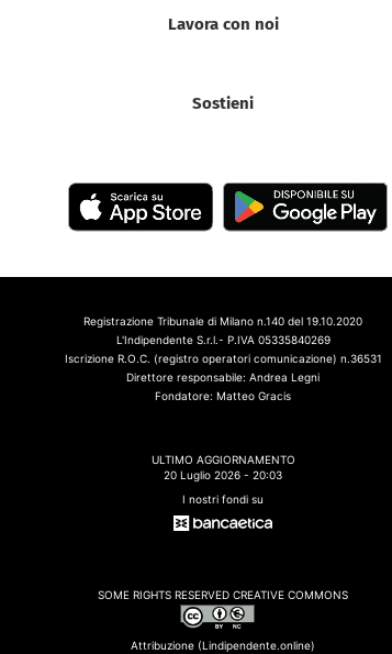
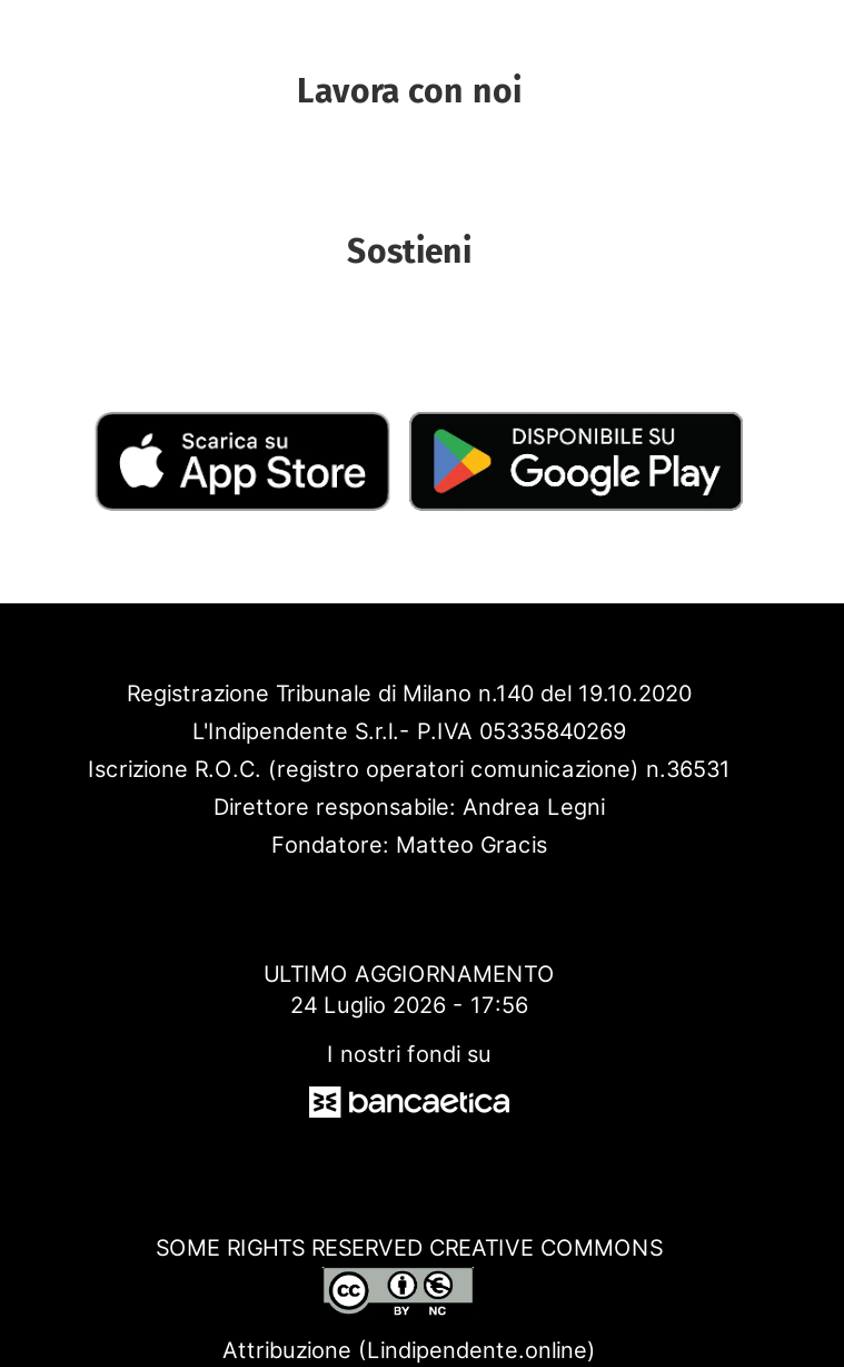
[164,469,282,482] 20 Luglio 2026 - 20:03 -> [290,991,528,1018] 24 Luglio 2026 - 17:56

